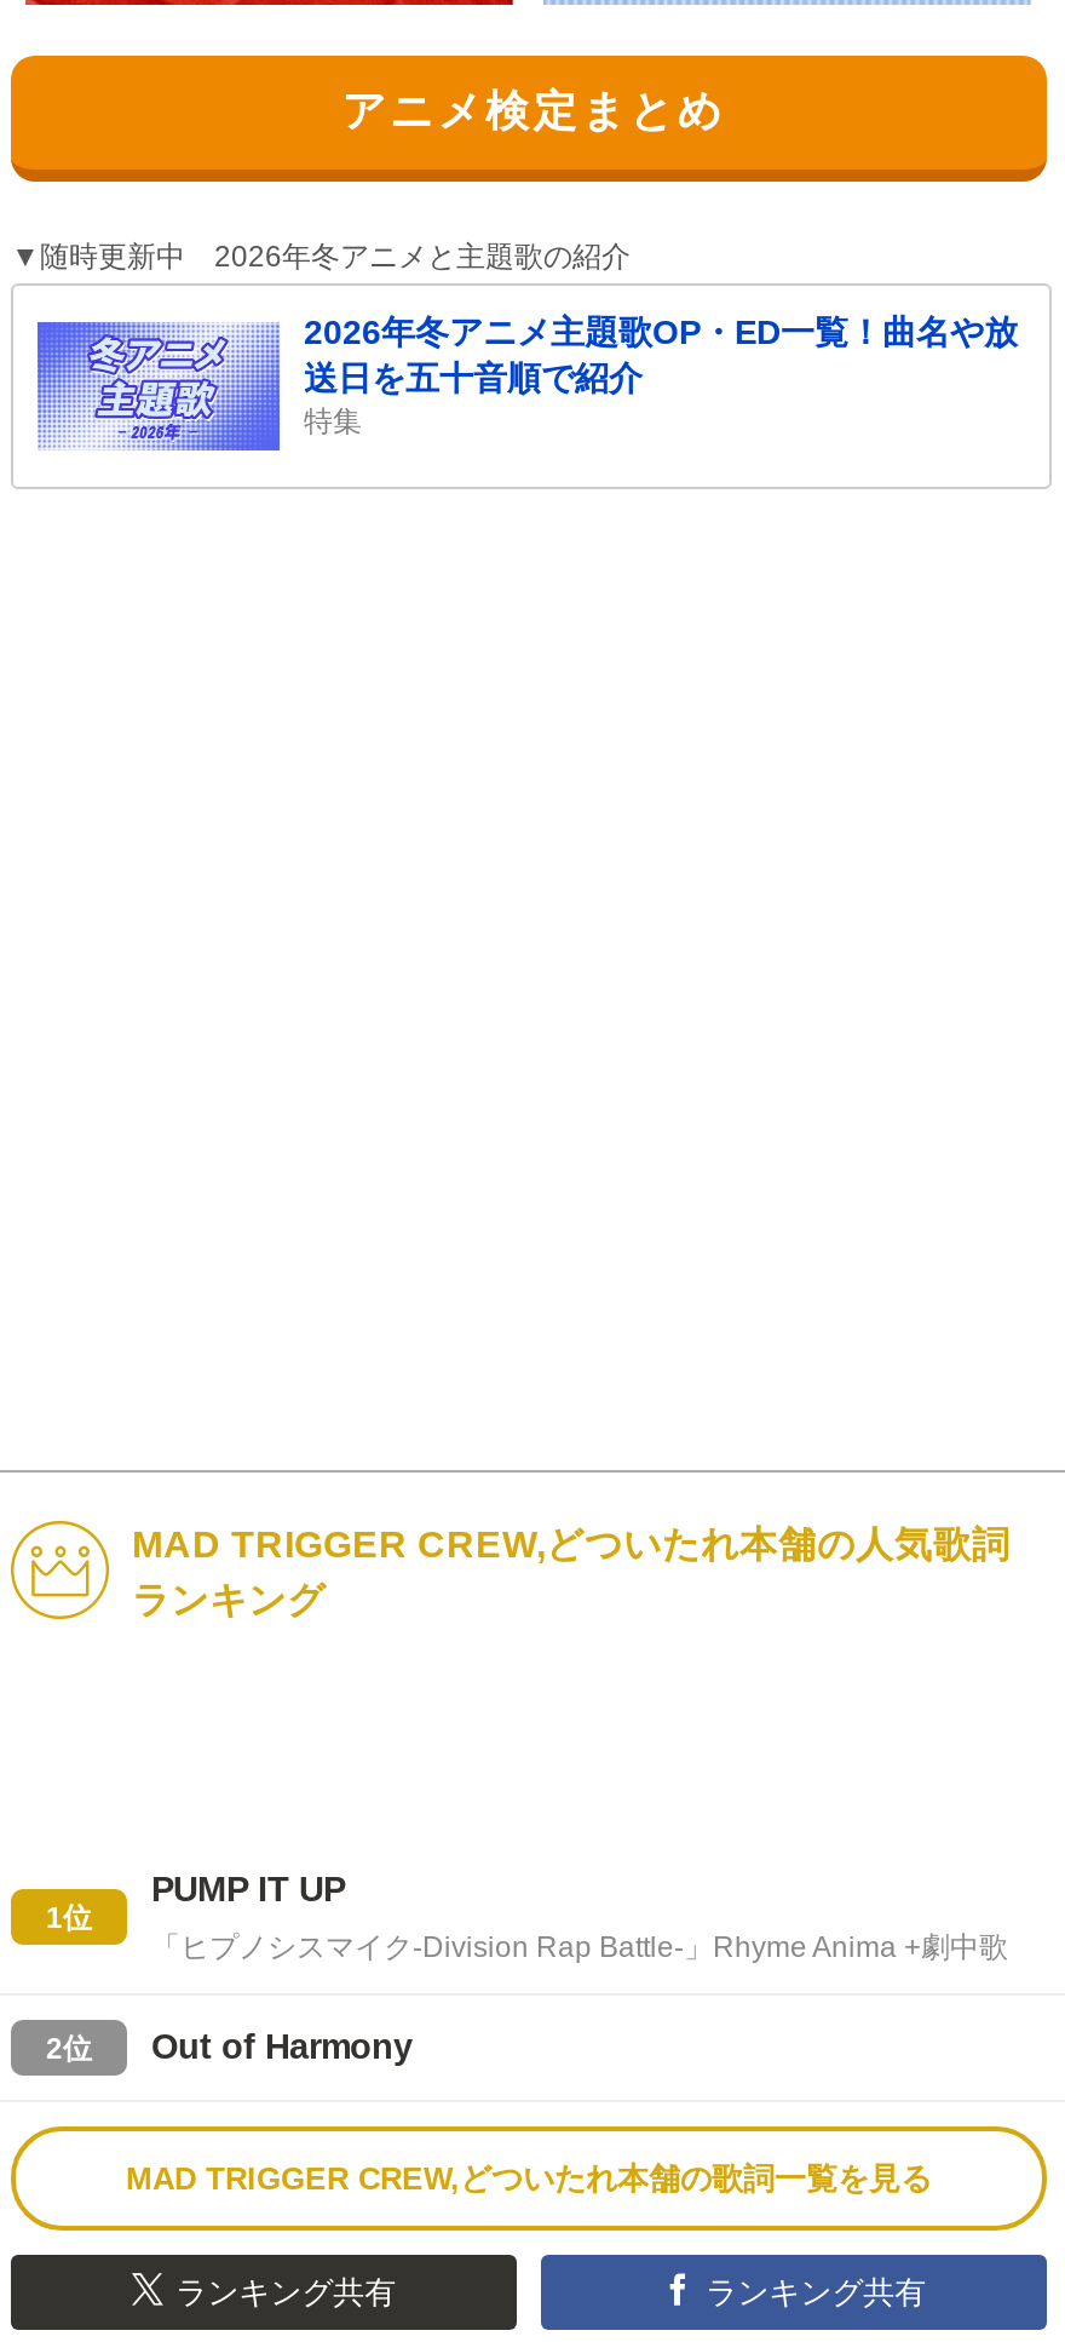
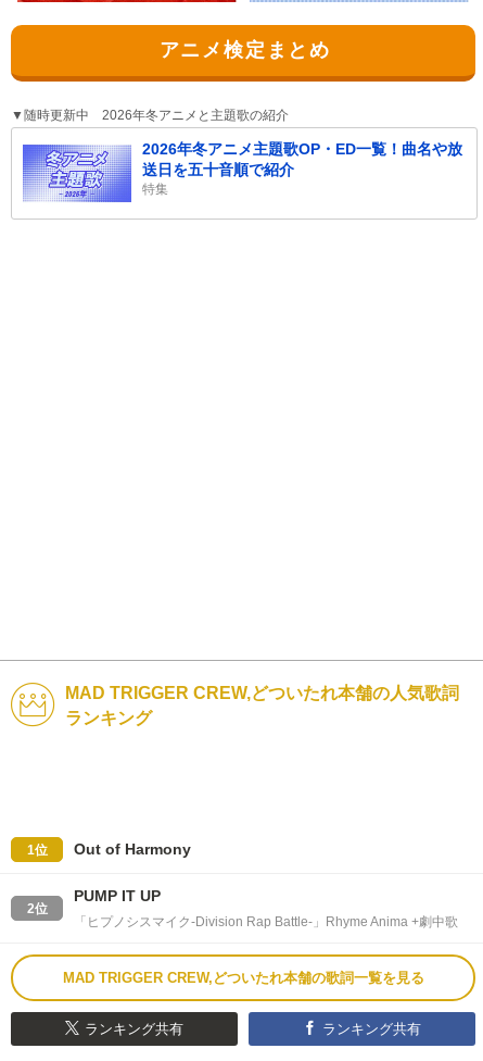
moved [151,1870,345,1909] -> [74,887,161,905]: PUMP IT UP
moved [151,1931,1008,1965] -> [74,914,458,930]: 「ヒプノシスマイク-Division Rap Battle-」Rhyme Anima +劇中歌
moved [46,2028,413,2066] -> [27,841,191,917]: Out of Harmony | 2位

